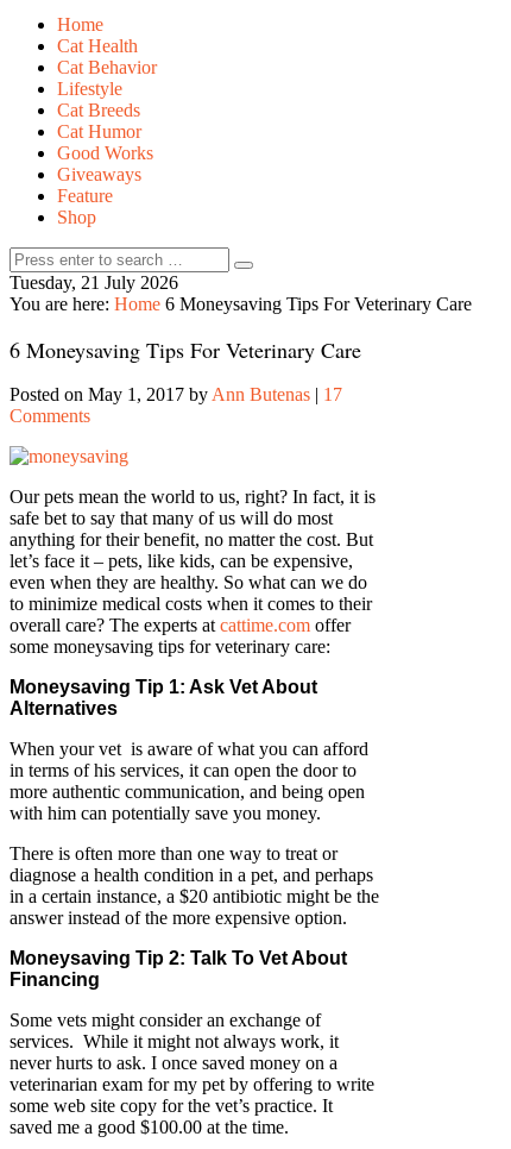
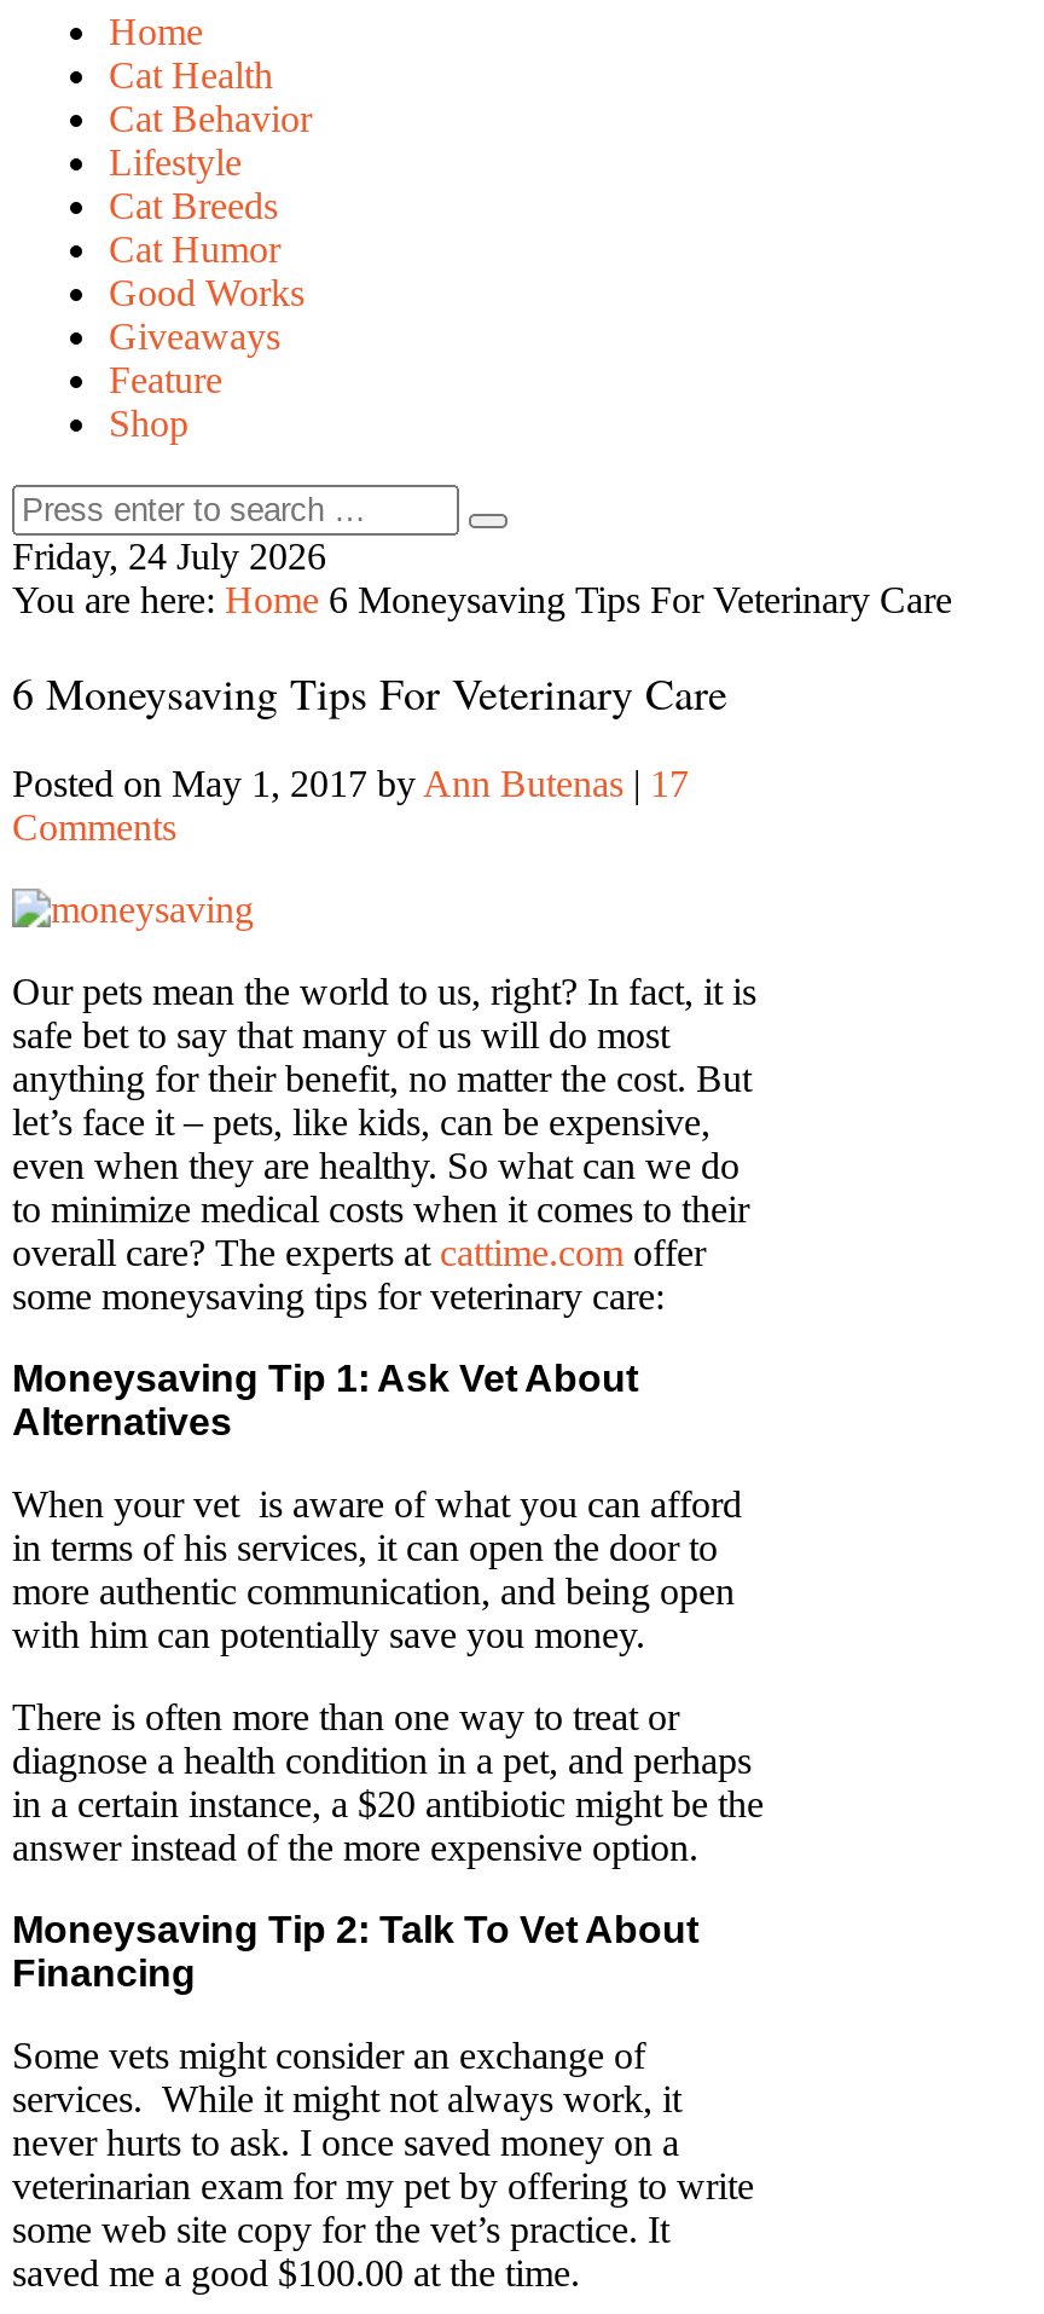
[10,272,178,293] Tuesday, 21 July 2026 -> [12,536,326,577] Friday, 24 July 2026

